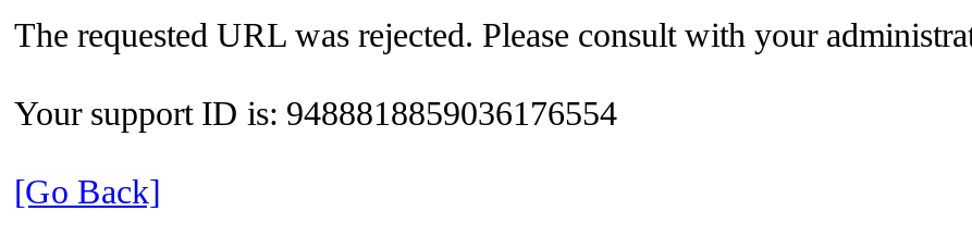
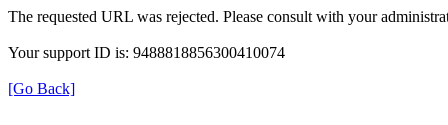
[14,95,617,132] Your support ID is: 9488818859036176554 -> [8,44,285,61] Your support ID is: 9488818856300410074

